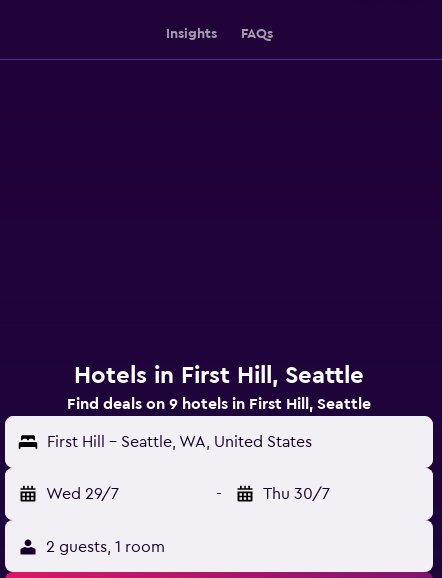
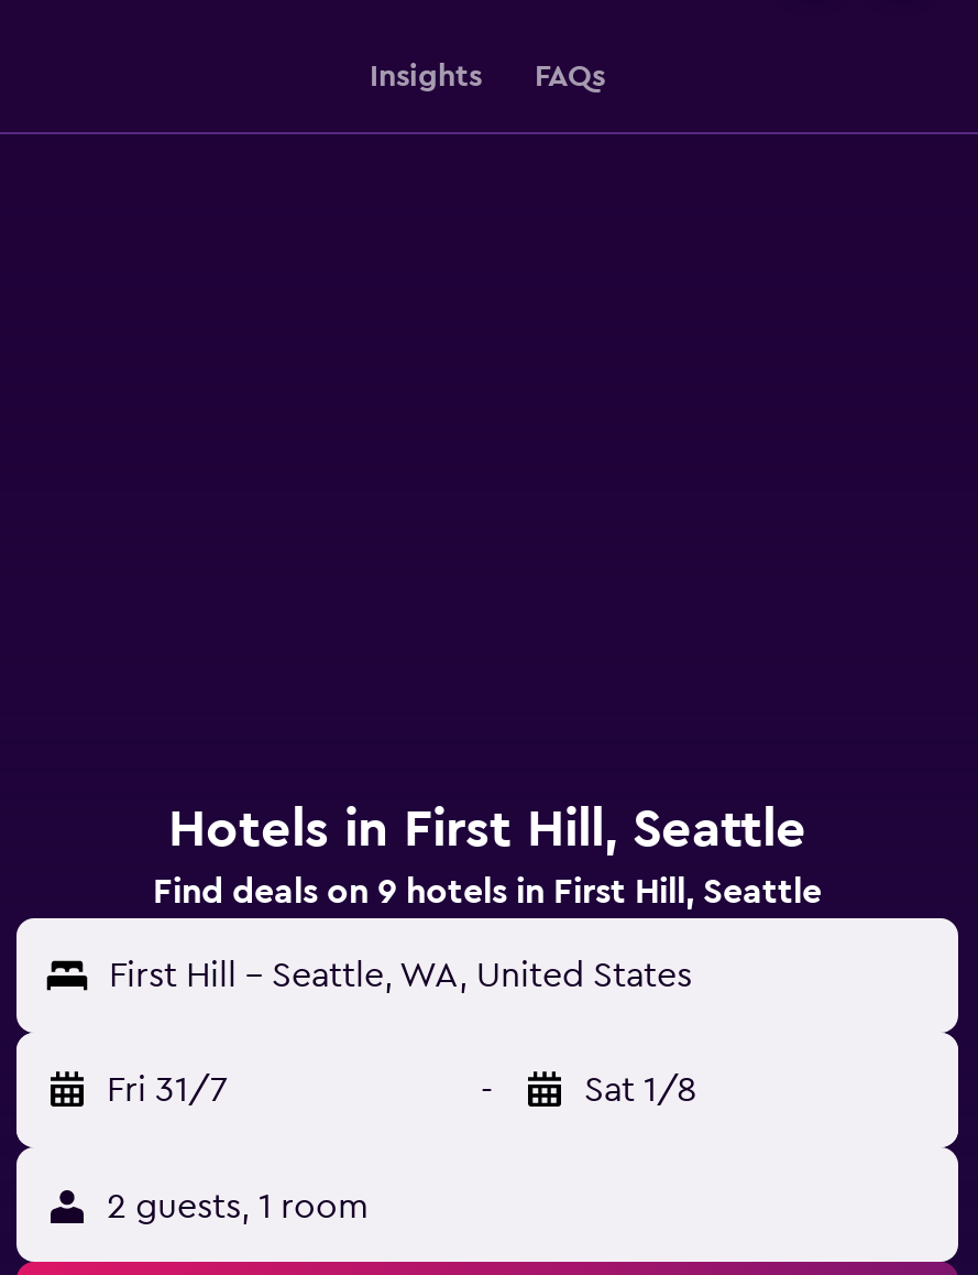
[46,486,119,502] Wed 29/7 -> [107,1072,228,1108] Fri 31/7
[263,486,330,502] Thu 30/7 -> [584,1072,696,1108] Sat 1/8

